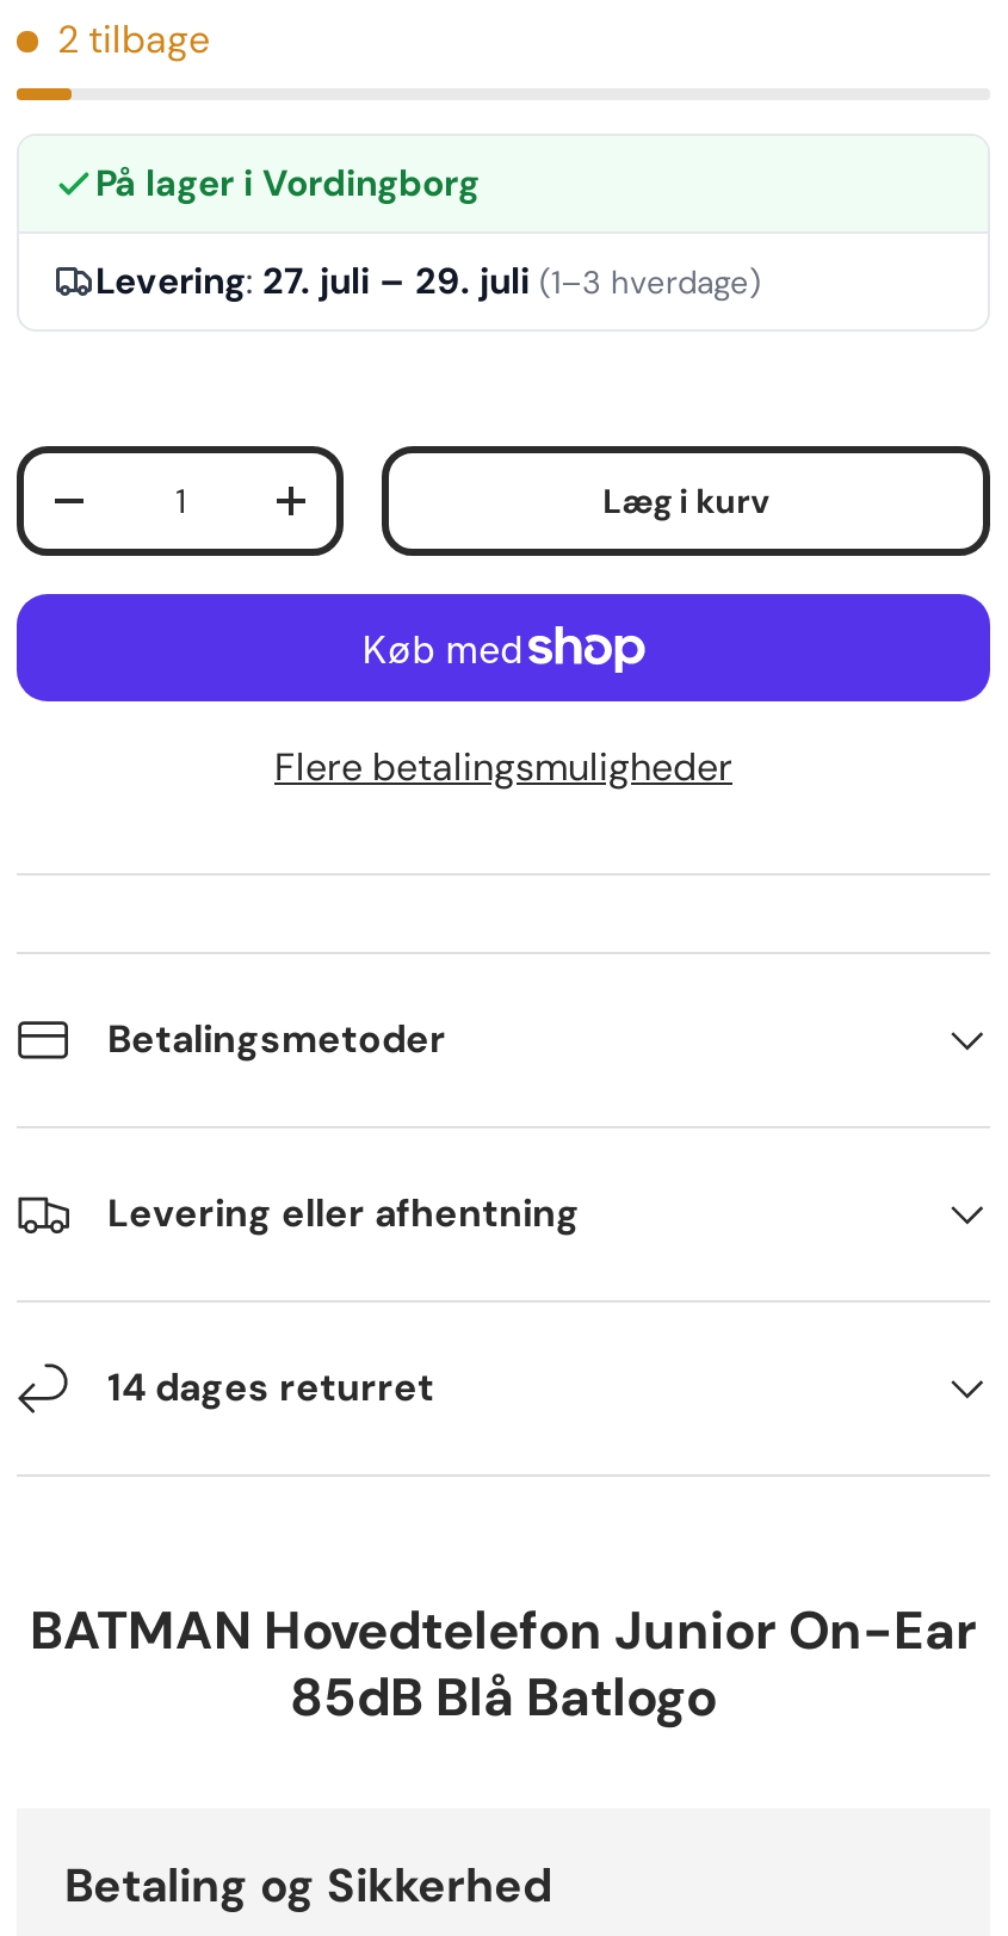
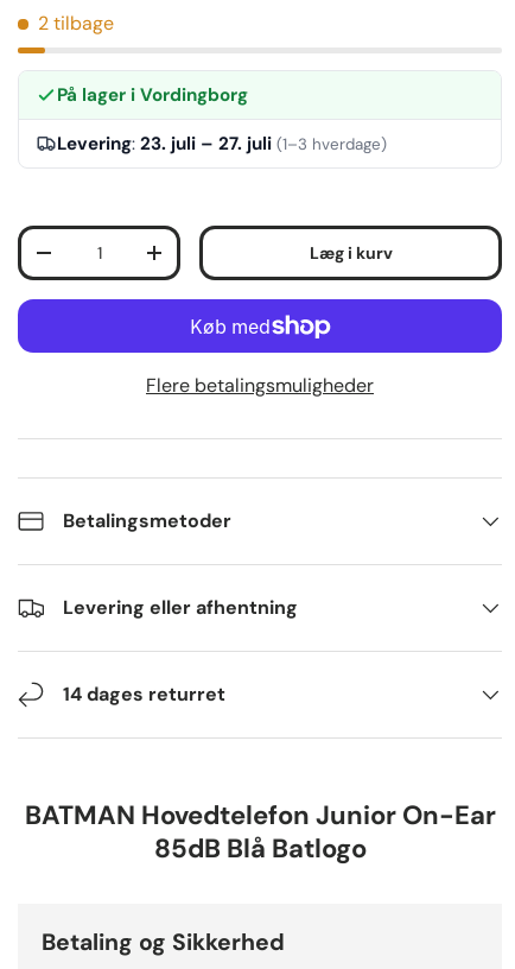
[95,258,761,305] Levering: 27. juli – 29. juli (1–3 hverdage) -> [57,132,387,156] Levering: 23. juli – 27. juli (1–3 hverdage)

